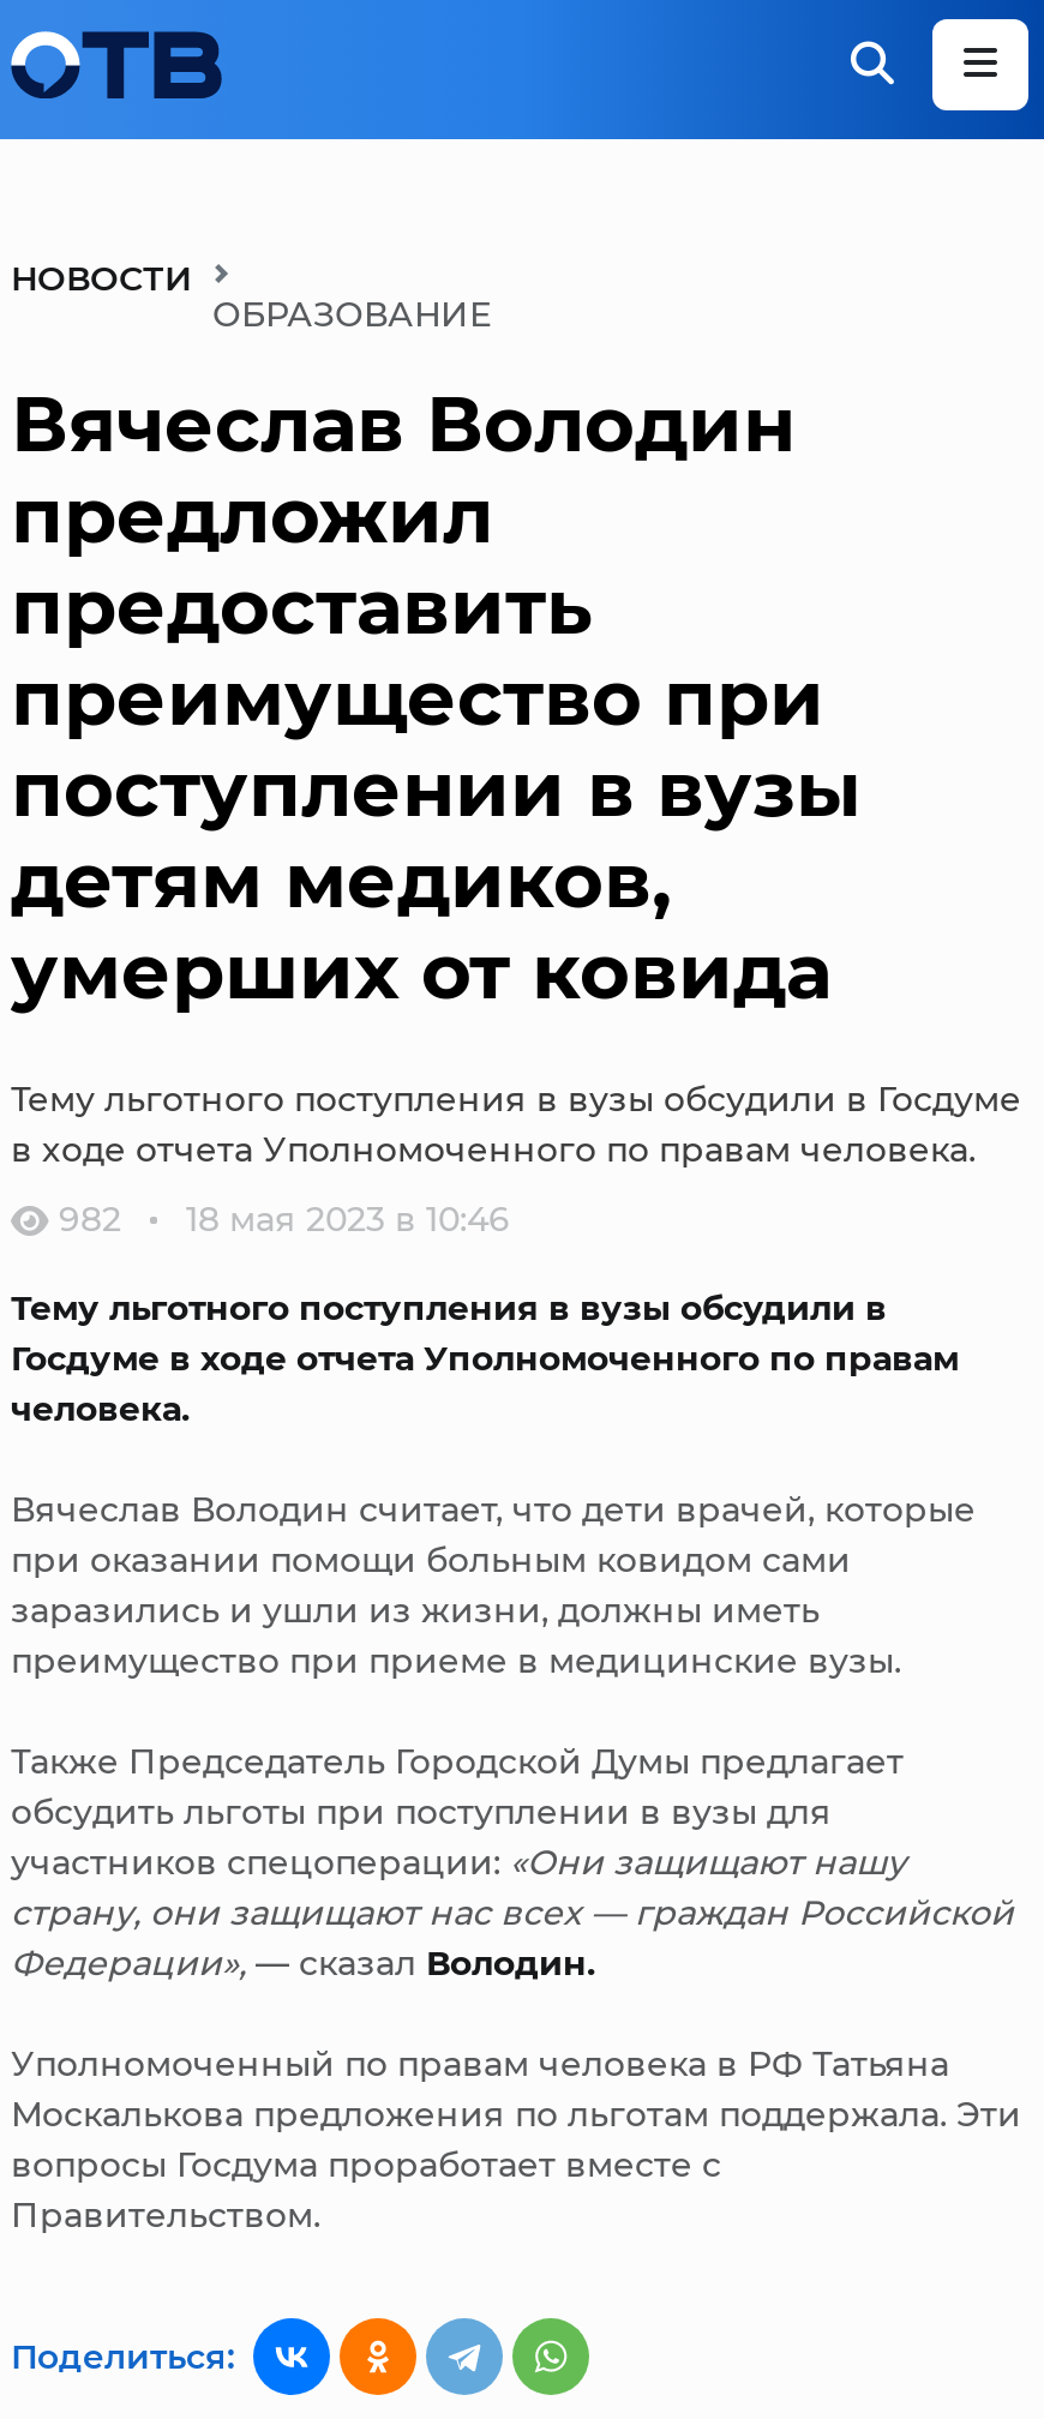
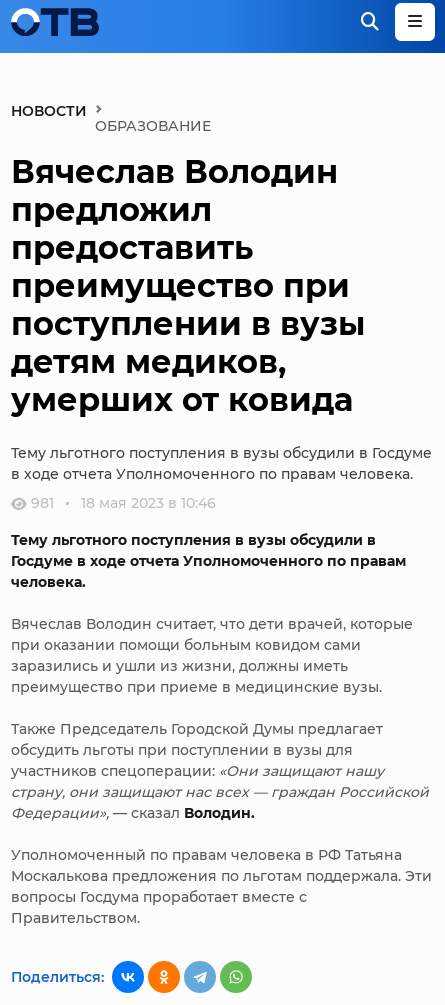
[59,1198,510,1241] 982 18 мая 2023 в 10:46 -> [31,494,216,512] 981 18 мая 2023 в 10:46

